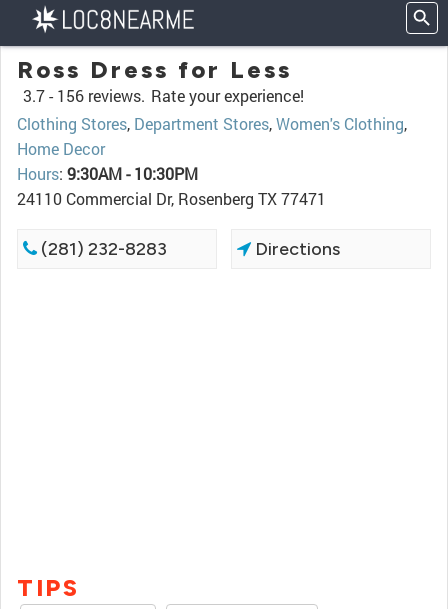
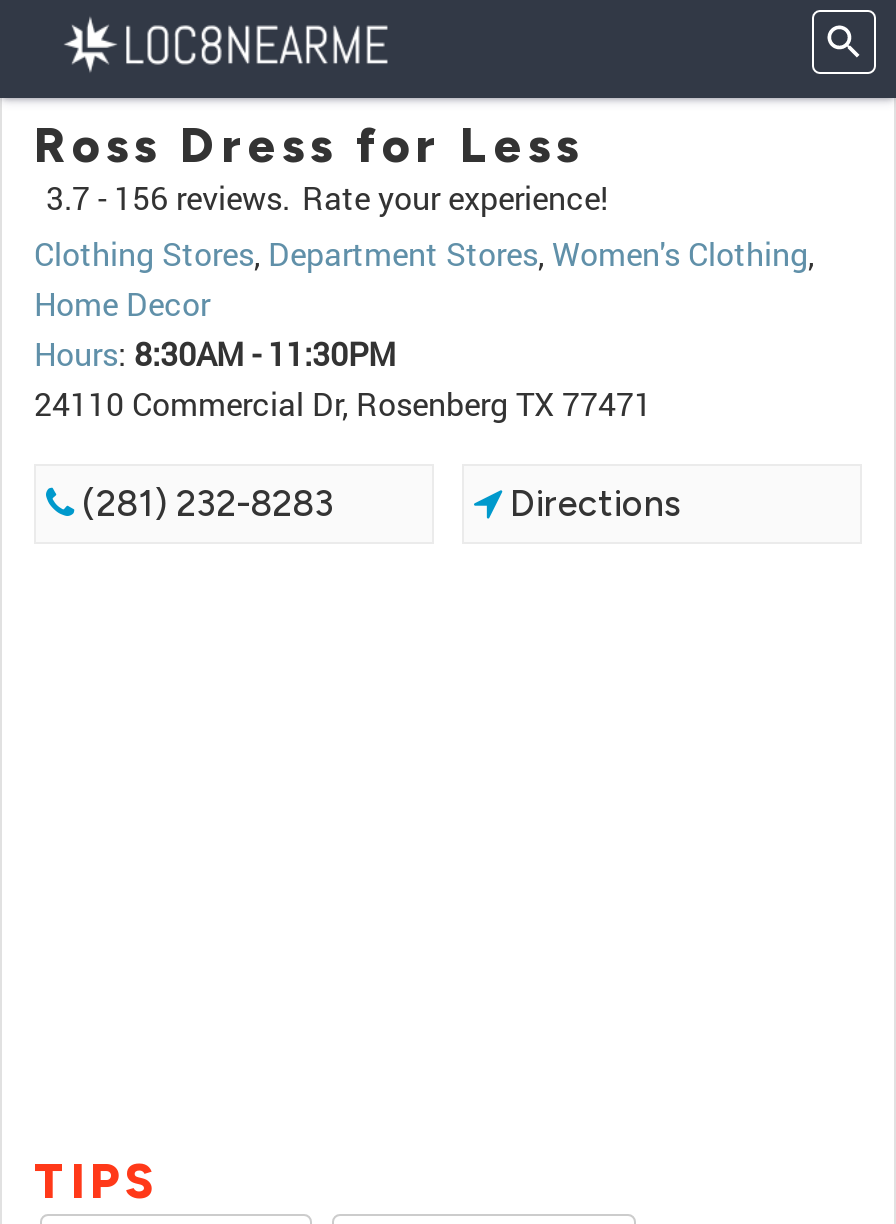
[17,163,198,184] Hours: 9:30AM - 10:30PM -> [34,332,396,374] Hours: 8:30AM - 11:30PM

